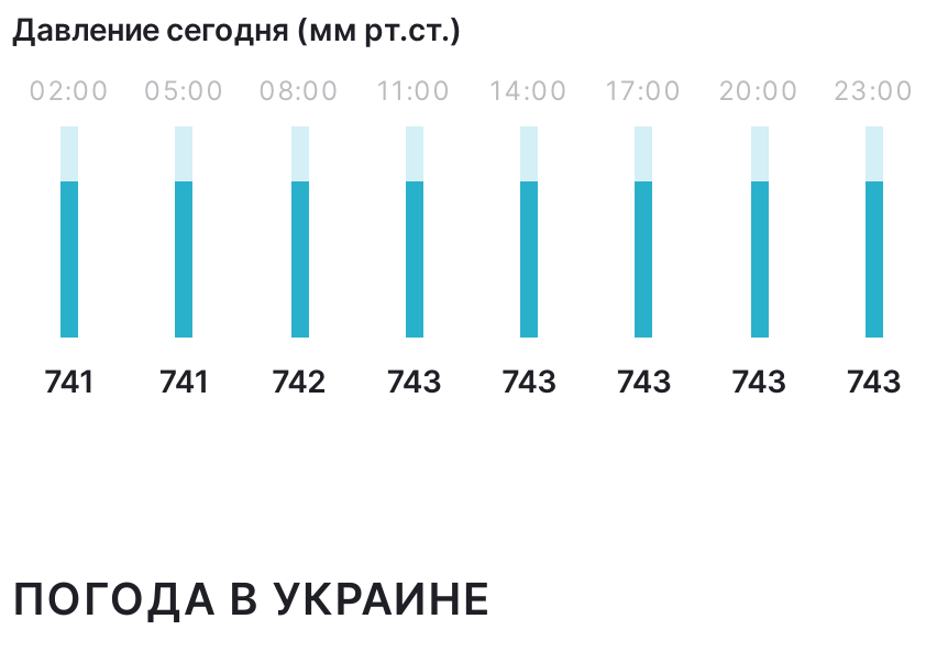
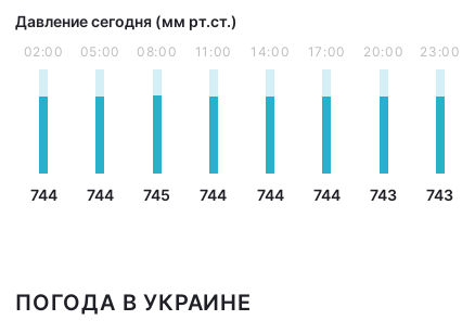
[44,362,95,399] 741 -> [30,185,57,204] 744
[159,362,210,399] 741 -> [87,185,114,204] 744
[272,362,327,399] 742 -> [143,185,170,204] 745
[387,362,442,399] 743 -> [200,185,227,204] 744
[502,362,557,399] 743 -> [257,185,284,204] 744
[617,362,672,399] 743 -> [313,185,340,204] 744

